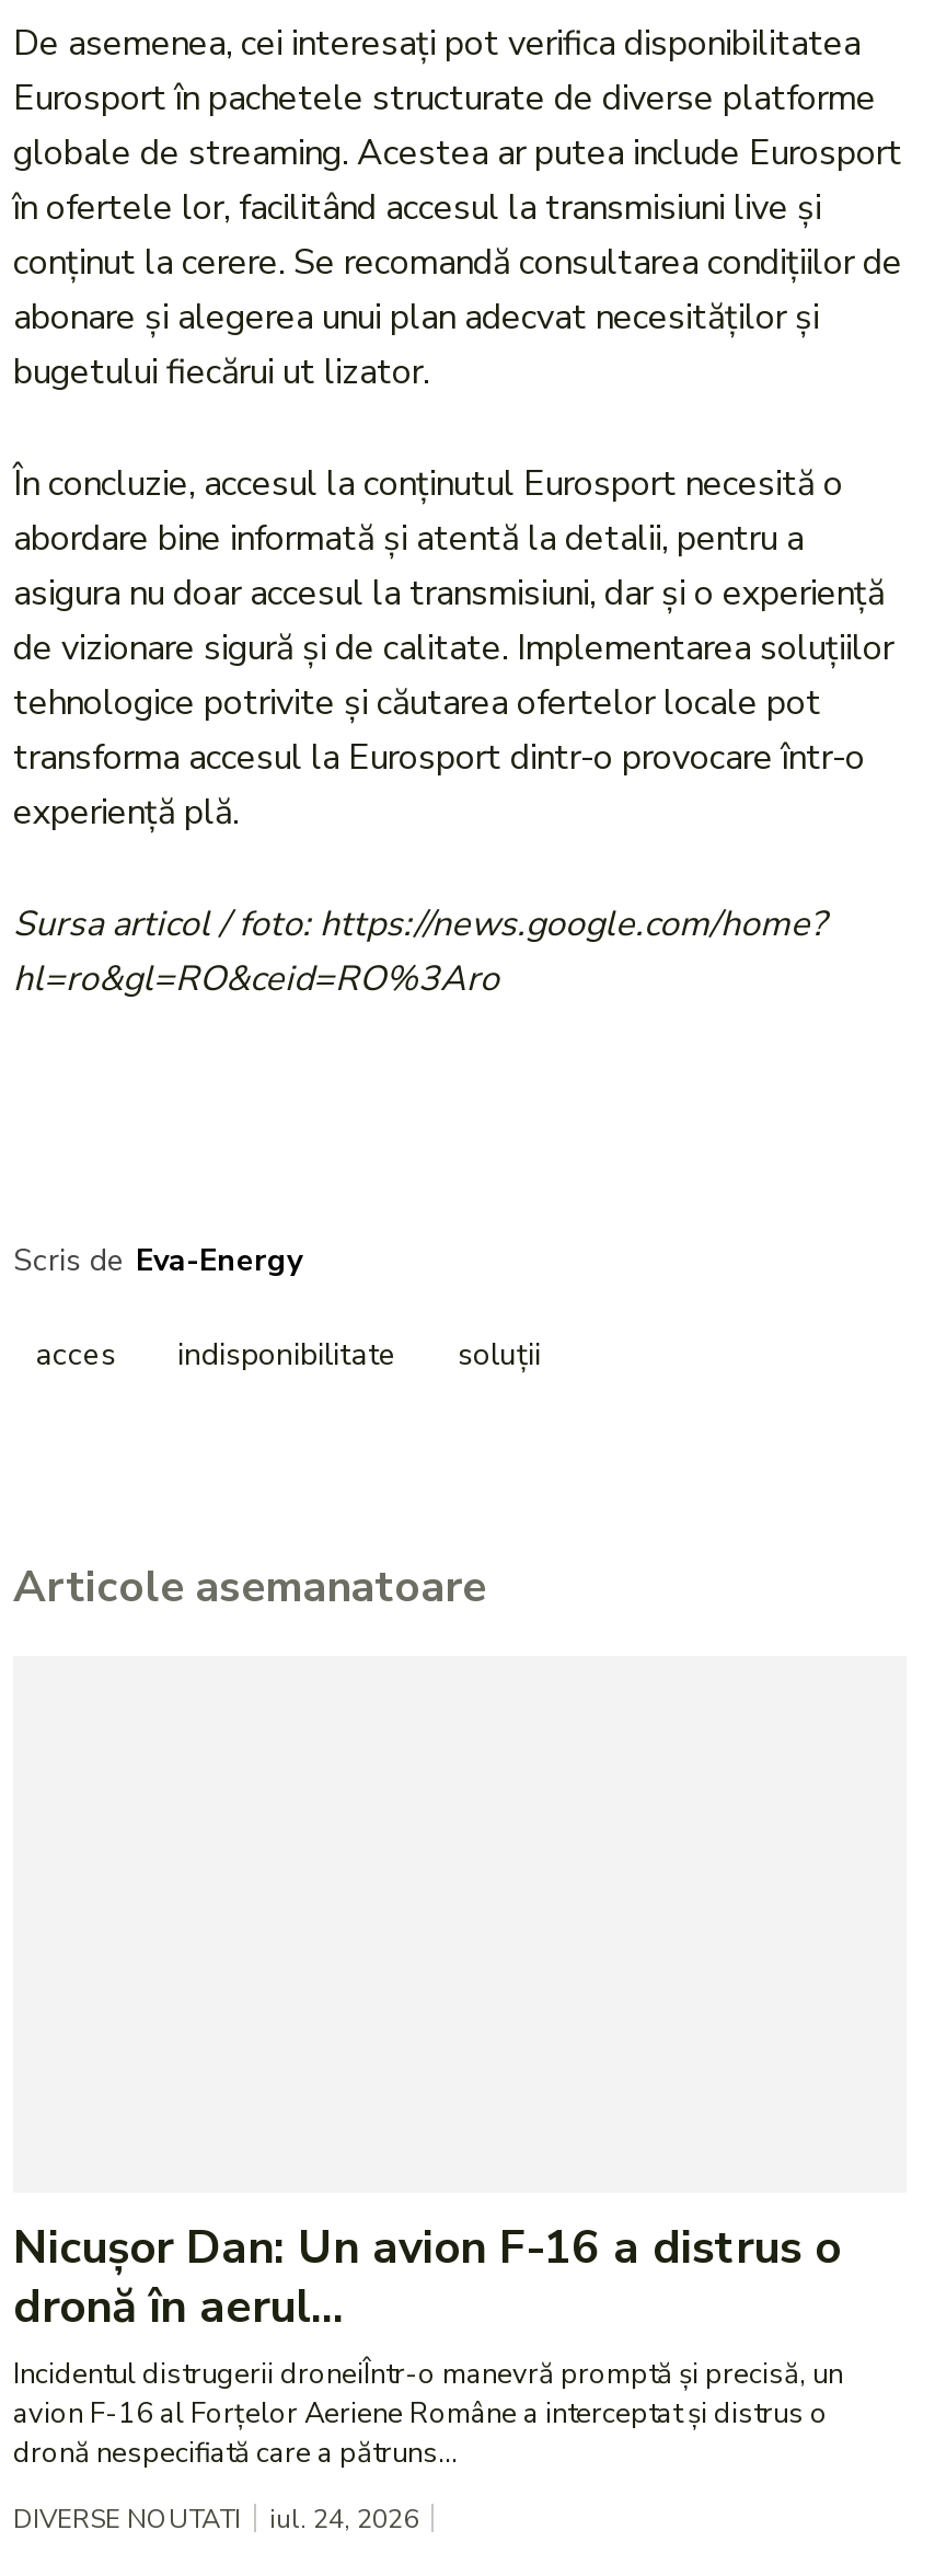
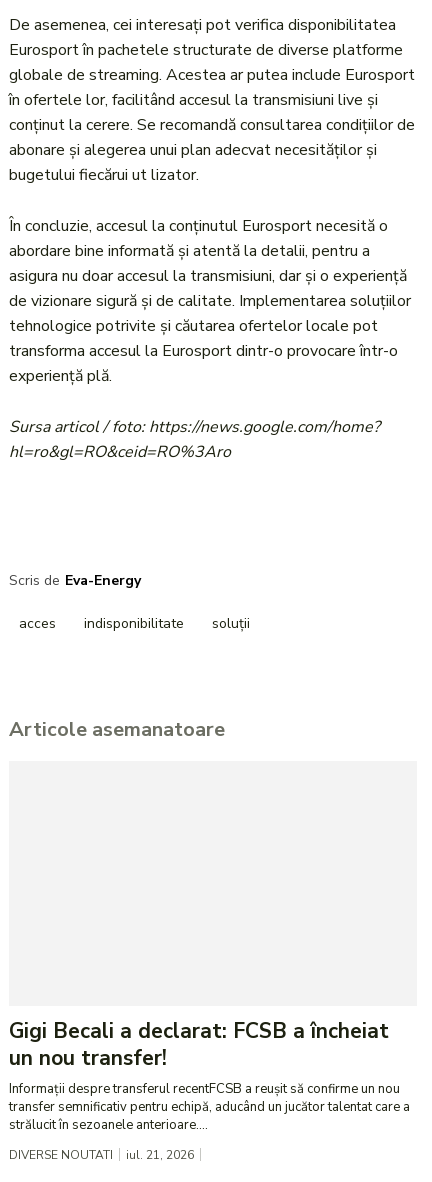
[13,2217,843,2473] Nicușor Dan: Un avion F-16 a distrus o | dronă în aerul... | Incidentul distrugerii droneiÎntr-o manevră promptă și precisă, un | avion F-16 al Forțelor Aeriene Române a interceptat și distrus o | dronă nespecifiată care a pătruns... -> [9,1017,410,1134] Gigi Becali a declarat: FCSB a încheiat | un nou transfer! | Informații despre transferul recentFCSB a reușit să confirme un nou | transfer semnificativ pentru echipă, aducând un jucător talentat care a | strălucit în sezoanele anterioare....
[13,2502,418,2537] DIVERSE NOUTATI iul. 24, 2026 -> [9,1147,194,1163] DIVERSE NOUTATI iul. 21, 2026

